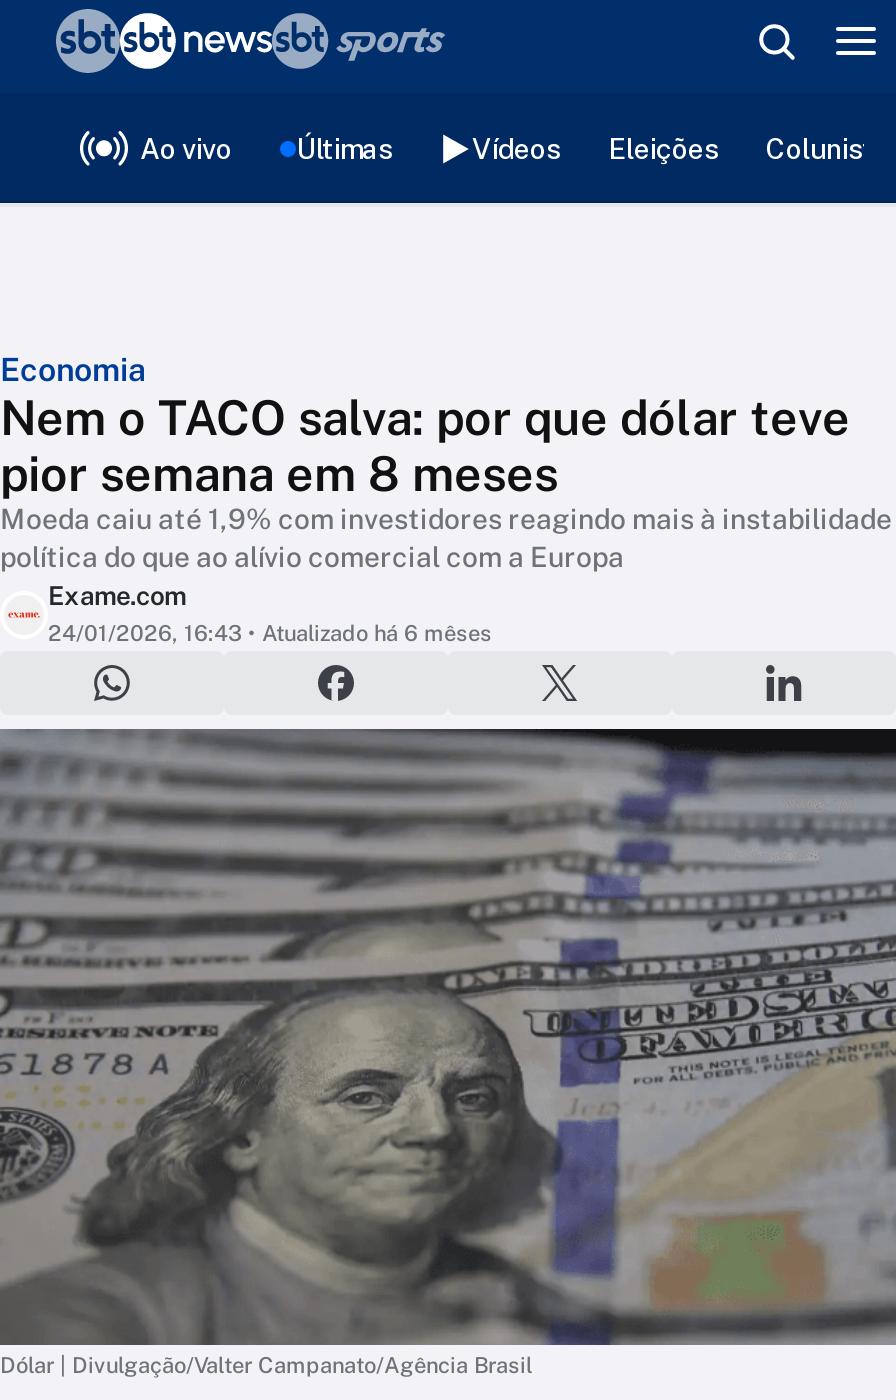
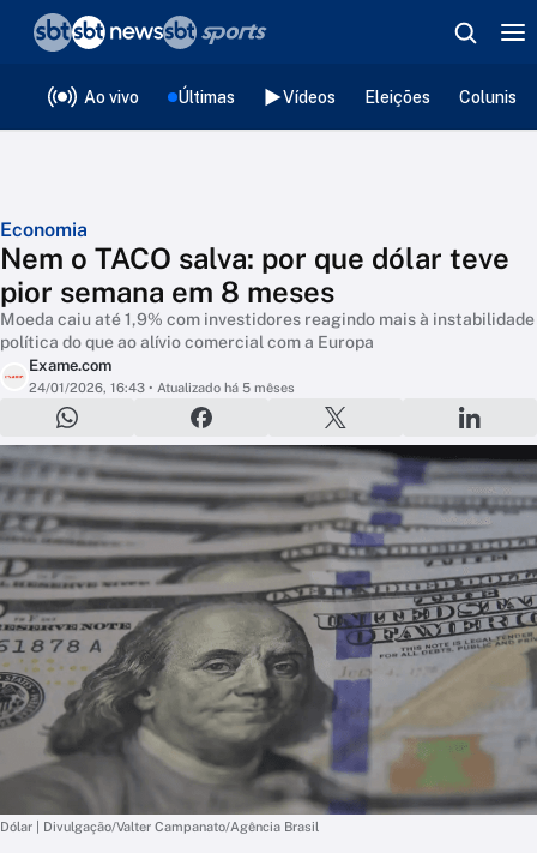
[48,621,492,645] 24/01/2026, 16:43 • Atualizado há 6 mêses -> [29,380,295,395] 24/01/2026, 16:43 • Atualizado há 5 mêses

